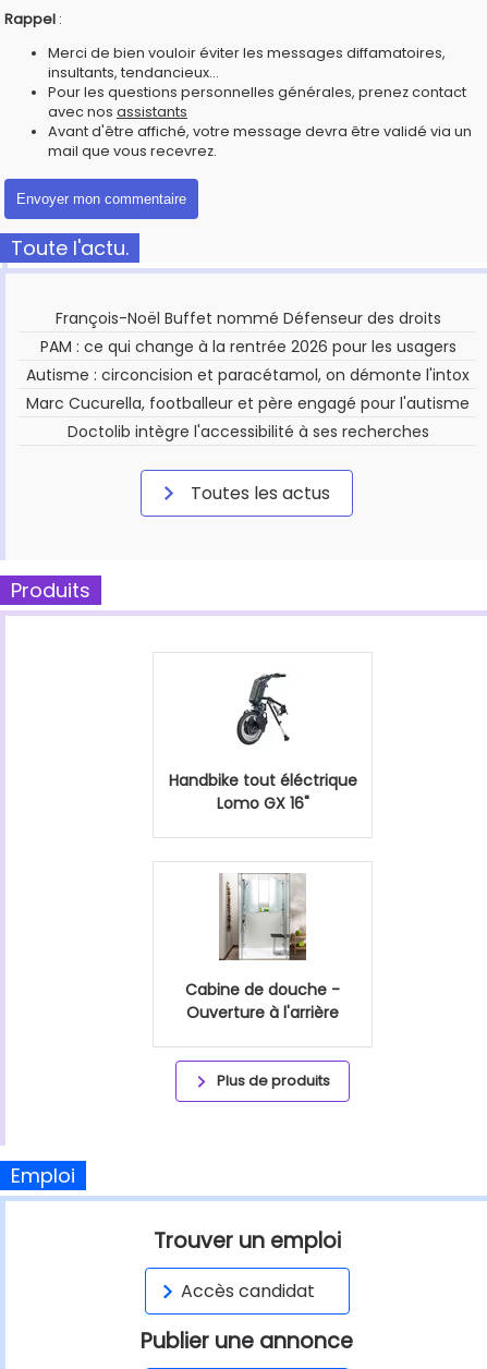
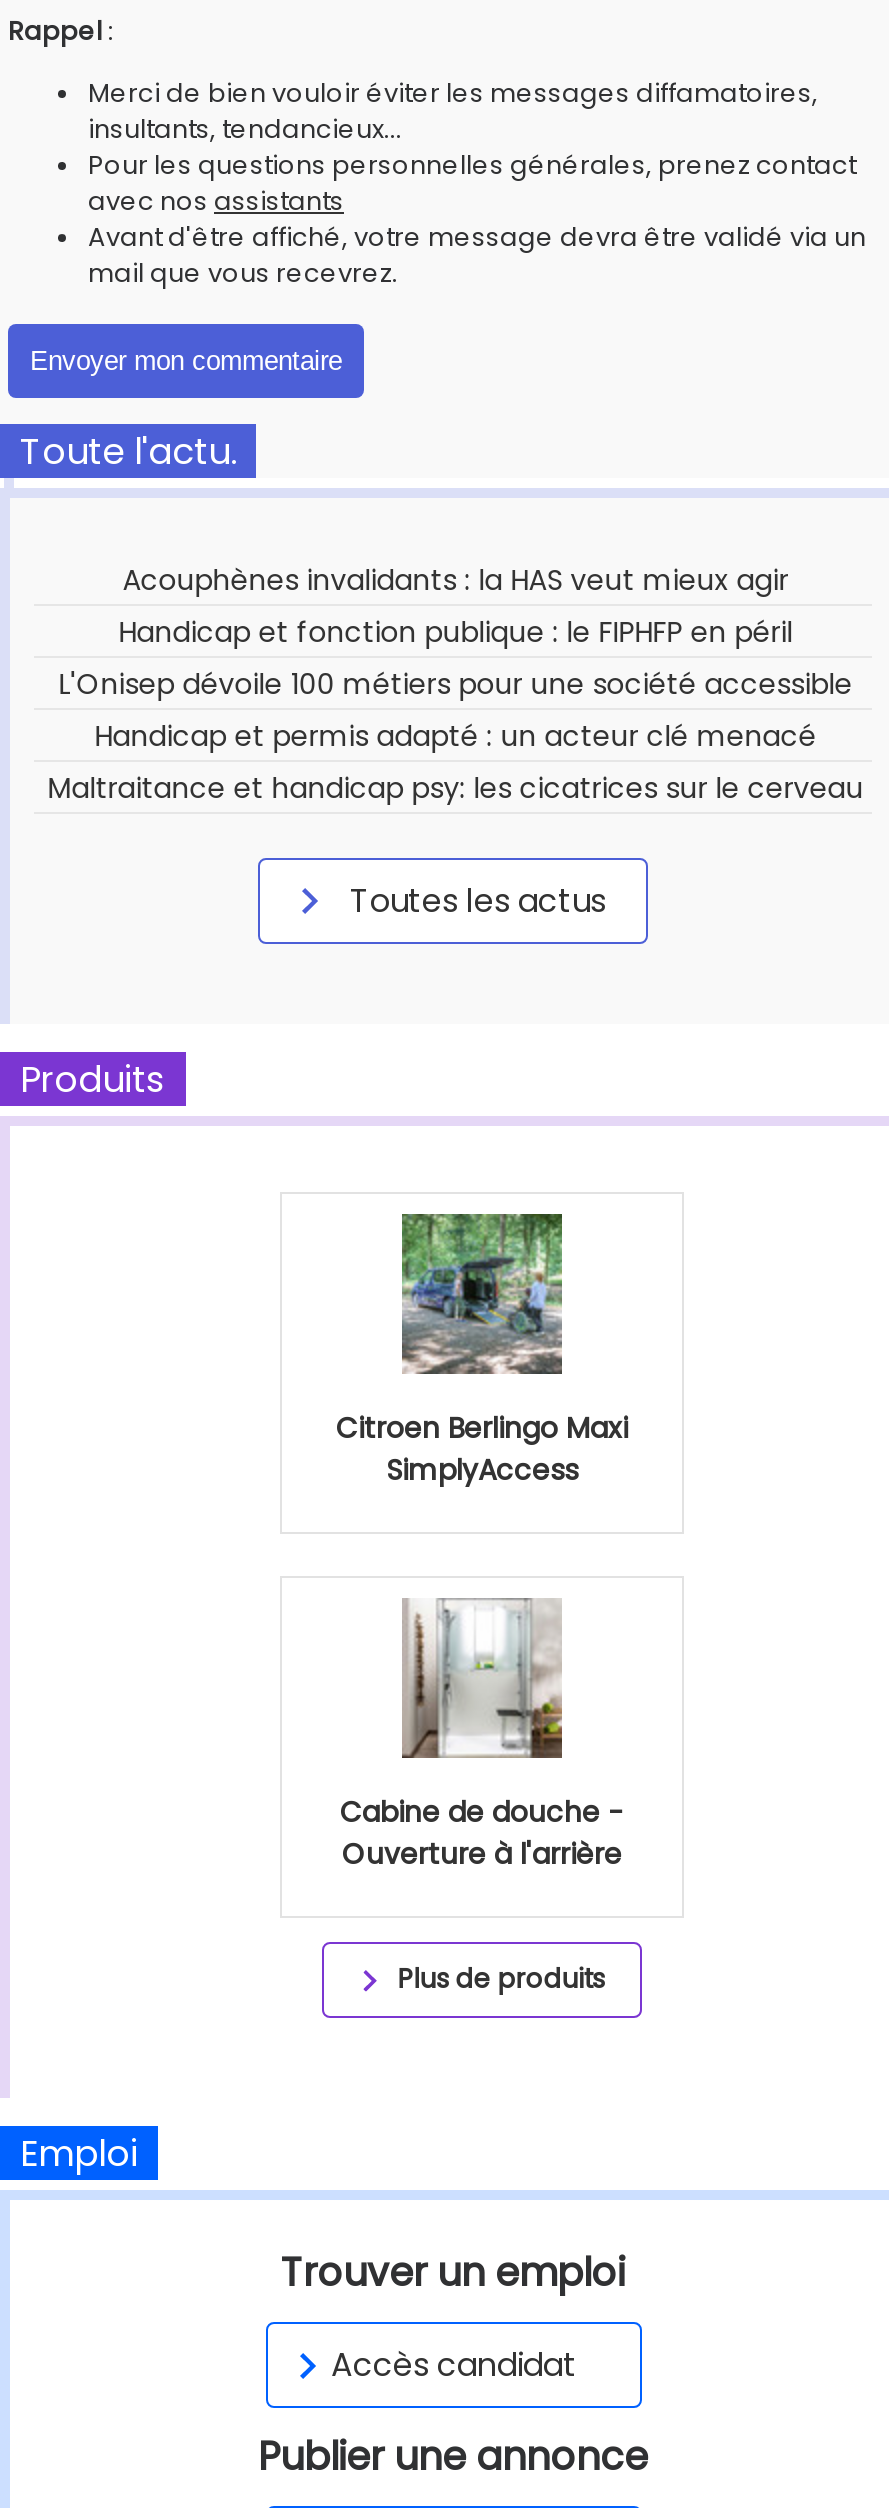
[26,307,470,442] François-Noël Buffet nommé Défenseur des droits | PAM : ce qui change à la rentrée 2026 pour les usagers | Autisme : circoncision et paracétamol, on démonte l'intox | Marc Cucurella, footballeur et père engagé pour l'autisme | Doctolib intègre l'accessibilité à ses recherches -> [48,560,864,808] Acouphènes invalidants : la HAS veut mieux agir | Handicap et fonction publique : le FIPHFP en péril | L'Onisep dévoile 100 métiers pour une société accessible | Handicap et permis adapté : un acteur clé menacé | Maltraitance et handicap psy: les cicatrices sur le cerveau
[168,664,357,814] [image] | Handbike tout éléctrique | Lomo GX 16" -> [336,1212,628,1490] [image] | Citroen Berlingo Maxi | SimplyAccess

